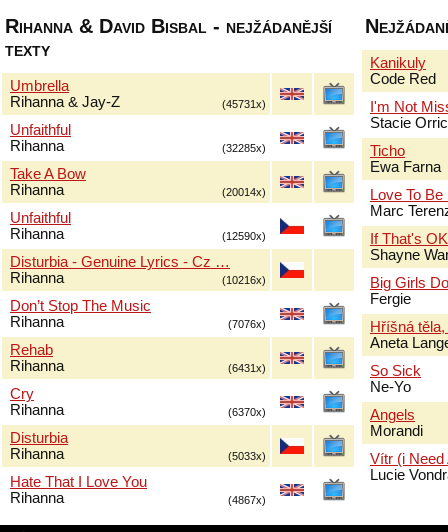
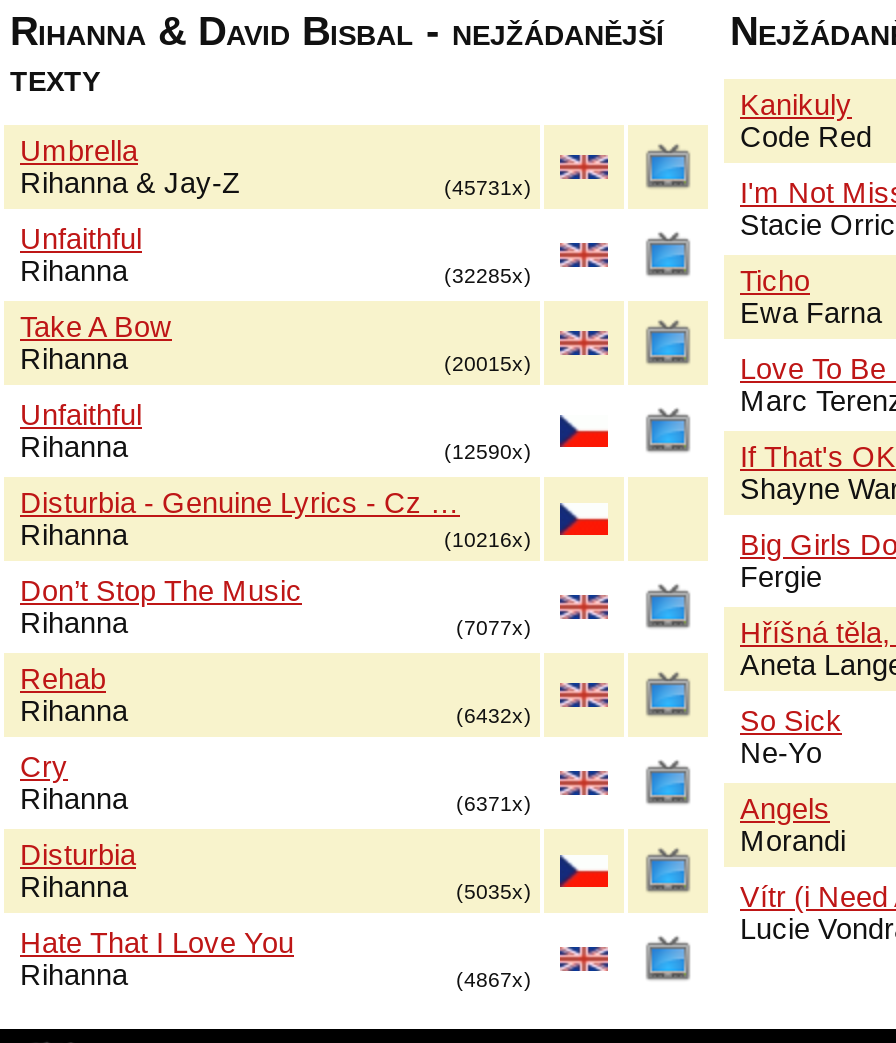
[222,186,266,198] (20014x) -> [444,351,532,375] (20015x)
[228,318,266,330] (7076x) -> [456,615,532,639] (7077x)
[228,362,266,374] (6431x) -> [456,703,532,727] (6432x)
[228,406,266,418] (6370x) -> [456,791,532,815] (6371x)
[228,450,266,462] (5033x) -> [456,879,532,903] (5035x)

